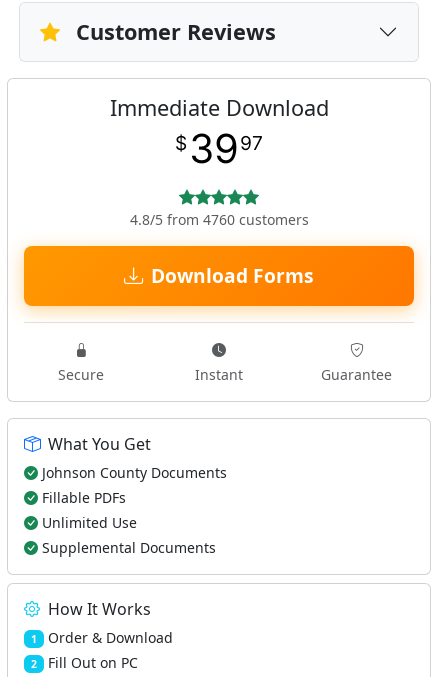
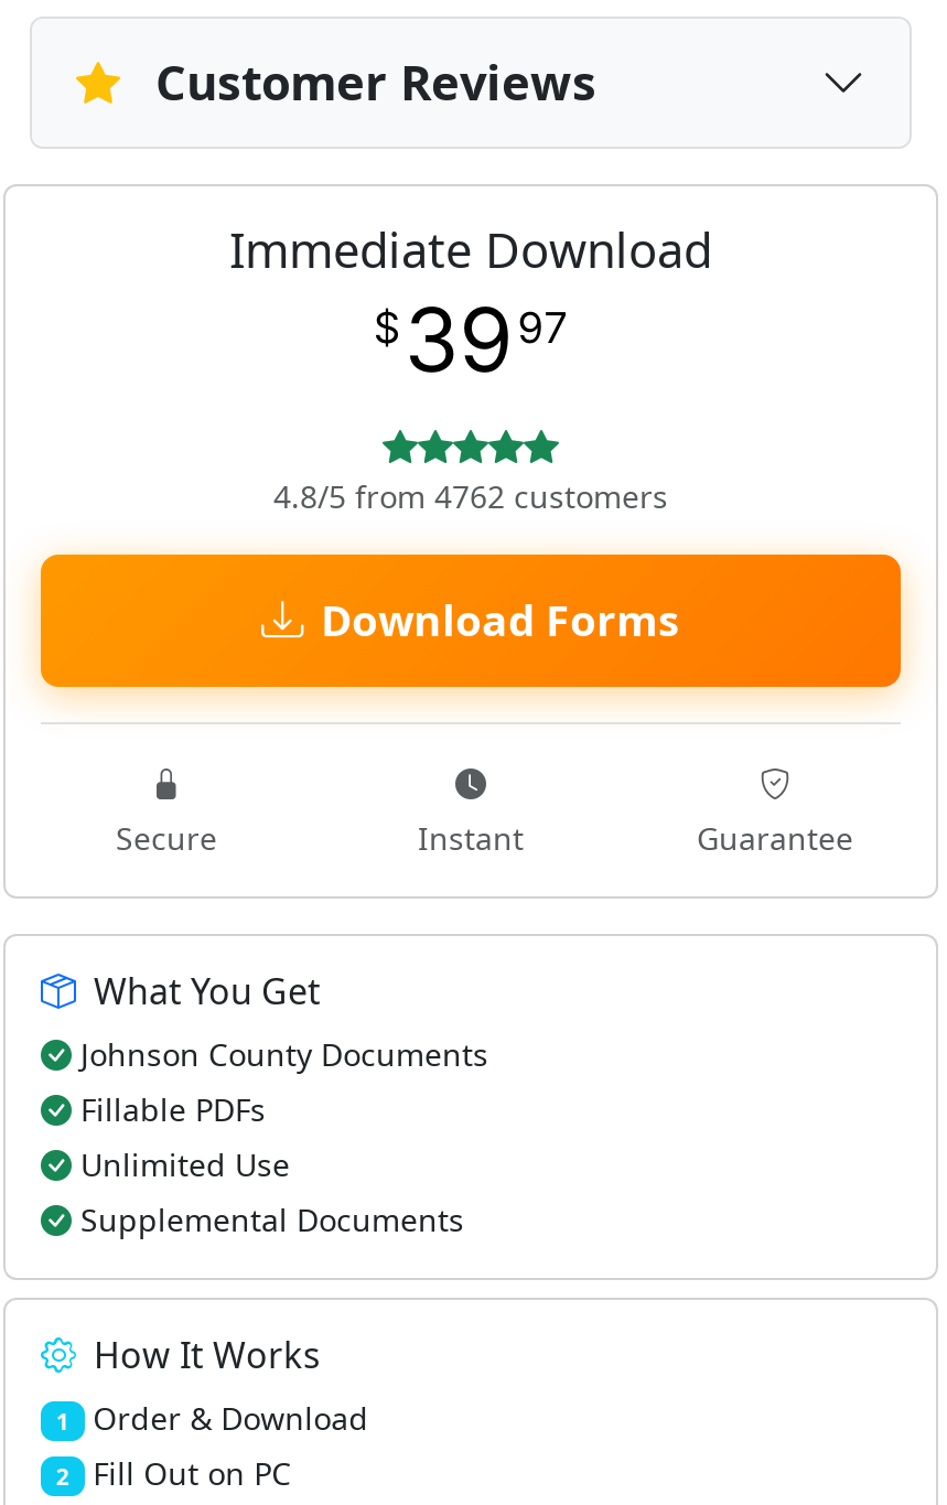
[129,210,308,229] 4.8/5 from 4760 customers -> [273,475,668,517] 4.8/5 from 4762 customers

